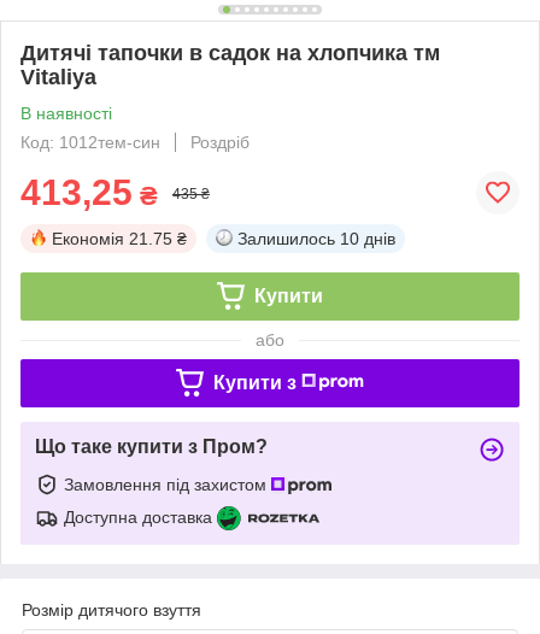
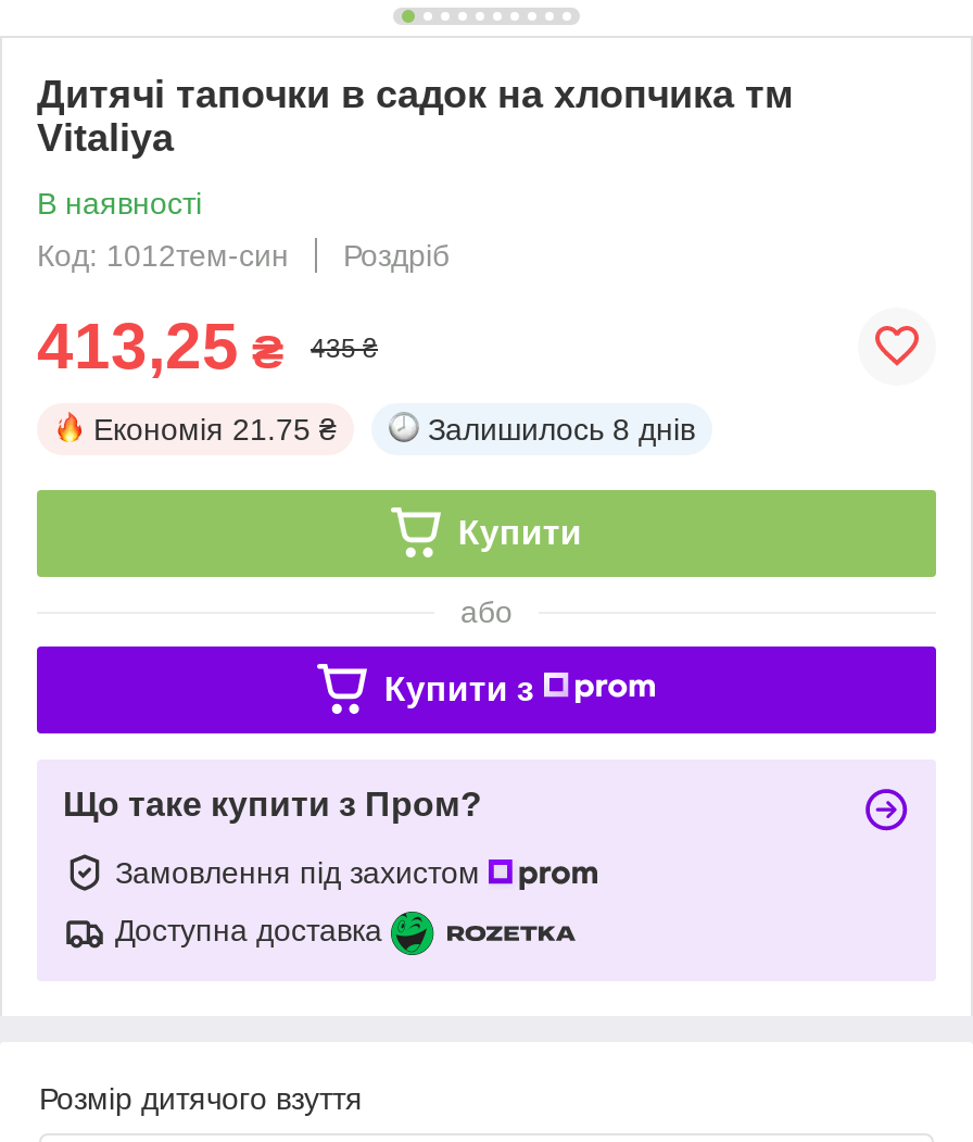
[237,229,395,248] Залишилось 10 днів -> [428,411,695,446] Залишилось 8 днів

